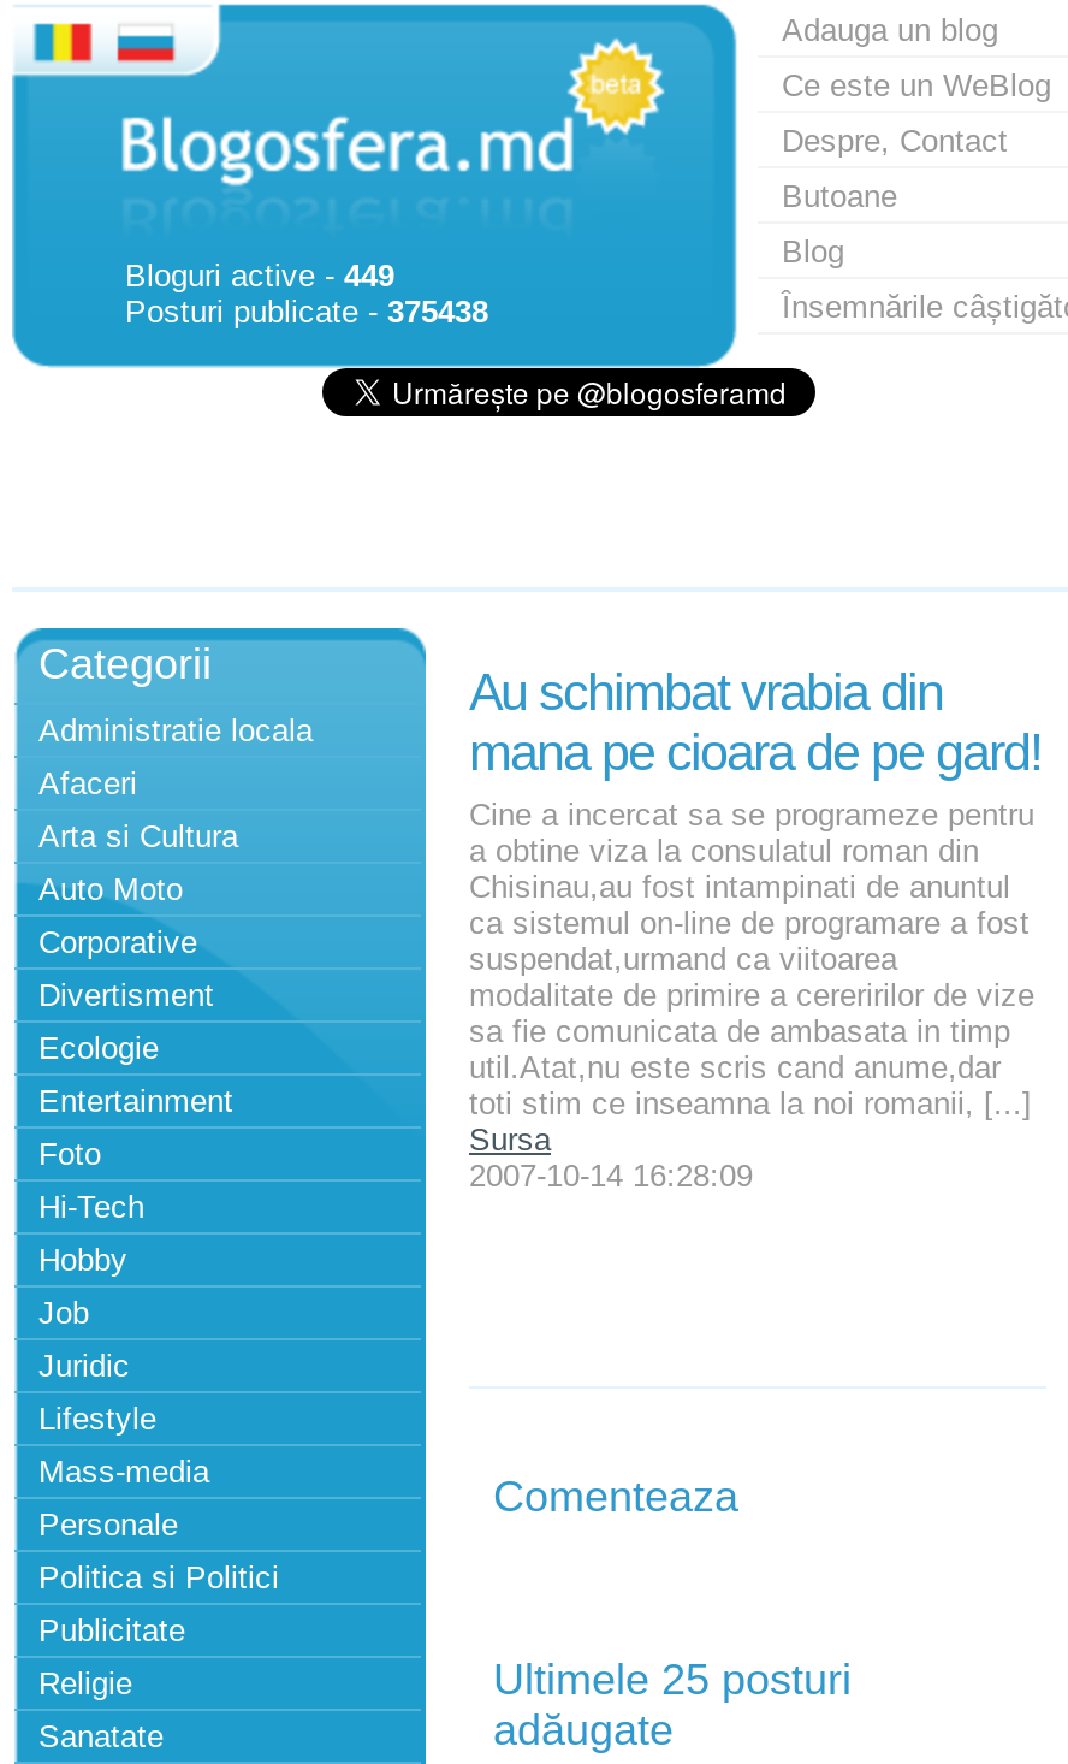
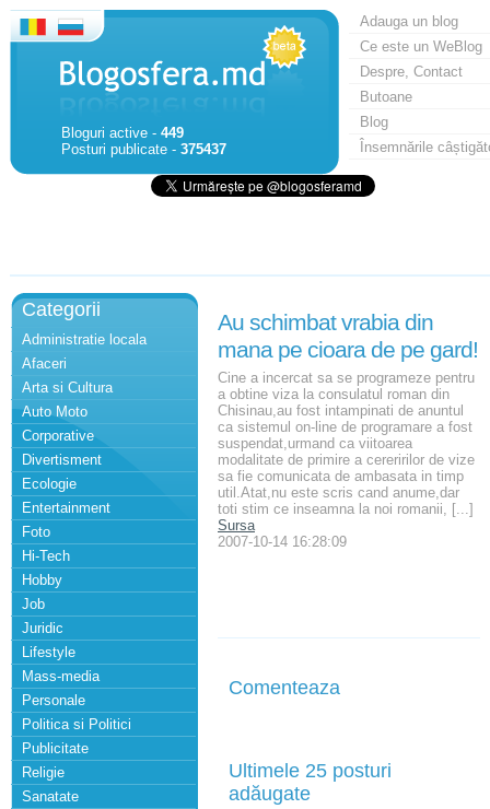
[125,294,488,330] Posturi publicate - 375438 -> [61,141,226,157] Posturi publicate - 375437

